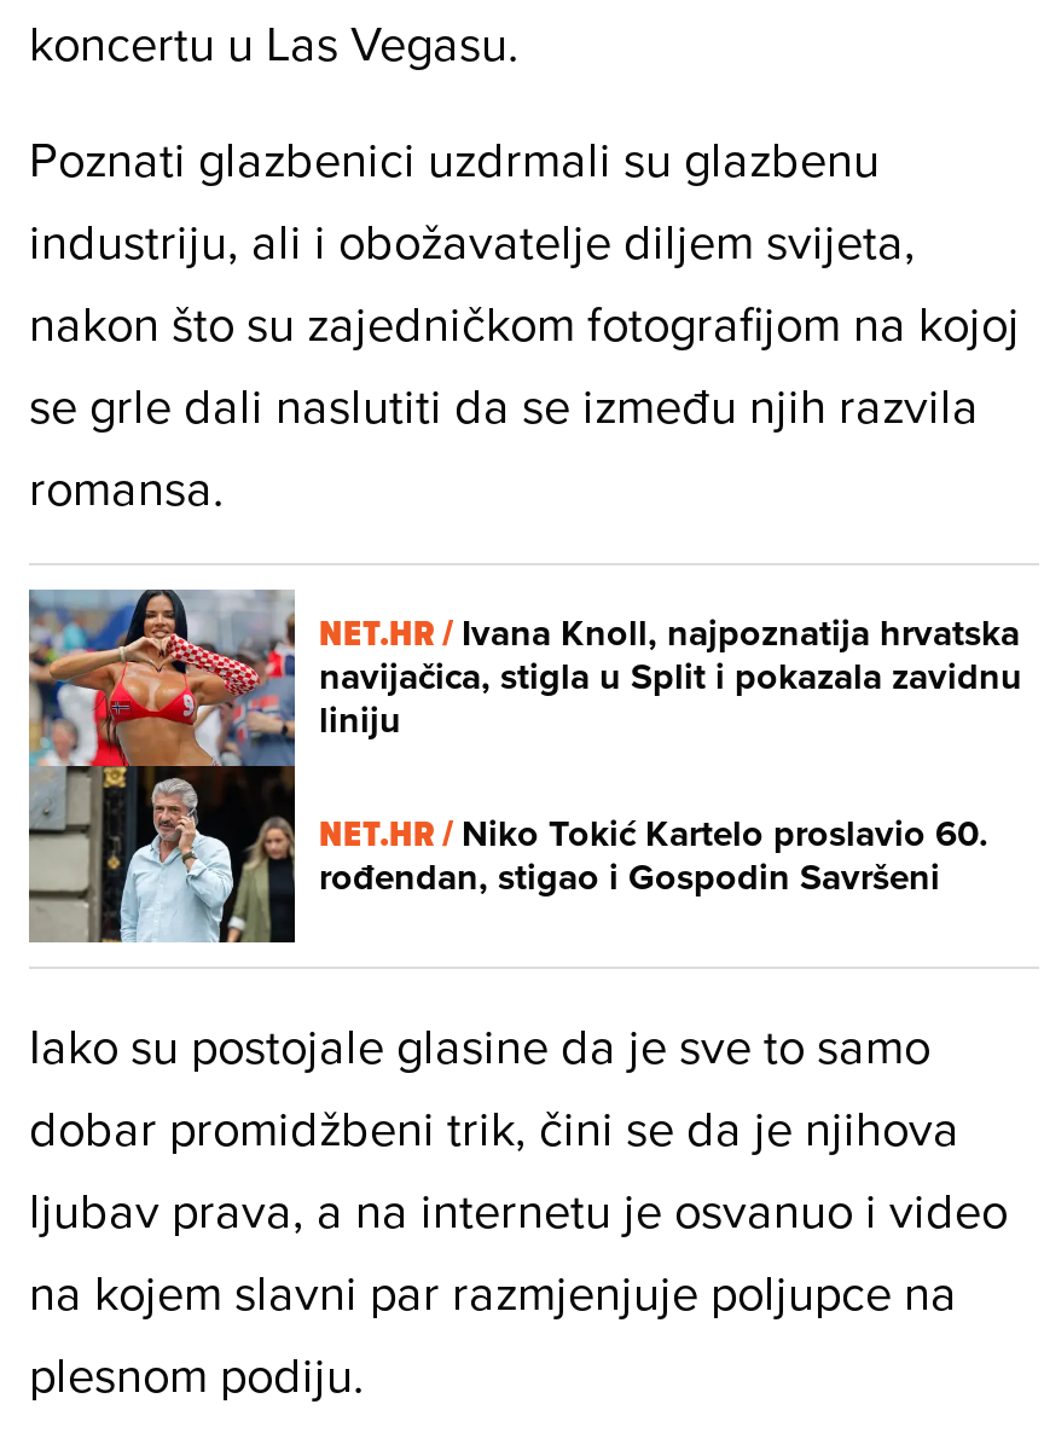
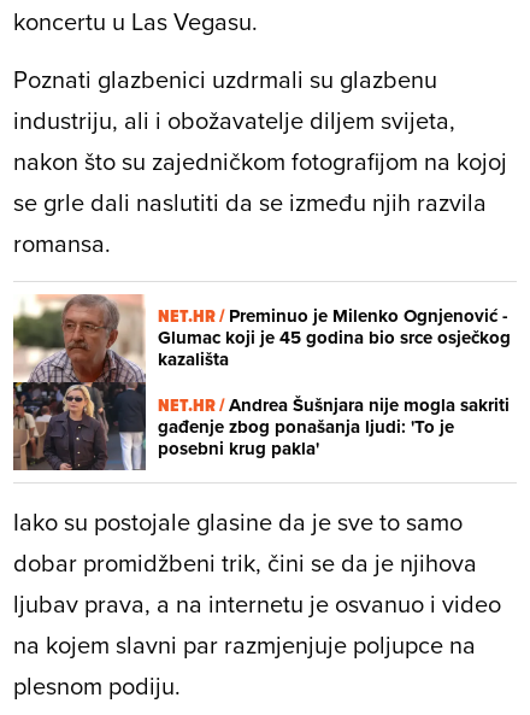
[27,587,1022,945] [image] | NET.HR / Ivana Knoll, najpoznatija hrvatska | navijačica, stigla u Split i pokazala zavidnu | liniju -> [12,294,511,471] [image] | NET.HR / Preminuo je Milenko Ognjenović - | Glumac koji je 45 godina bio srce osječkog | kazališta
[319,806,988,903] NET.HR / Niko Tokić Kartelo proslavio 60. | rođendan, stigao i Gospodin Savršeni -> [158,392,510,461] NET.HR / Andrea Šušnjara nije mogla sakriti | gađenje zbog ponašanja ljudi: 'To je | posebni krug pakla'

